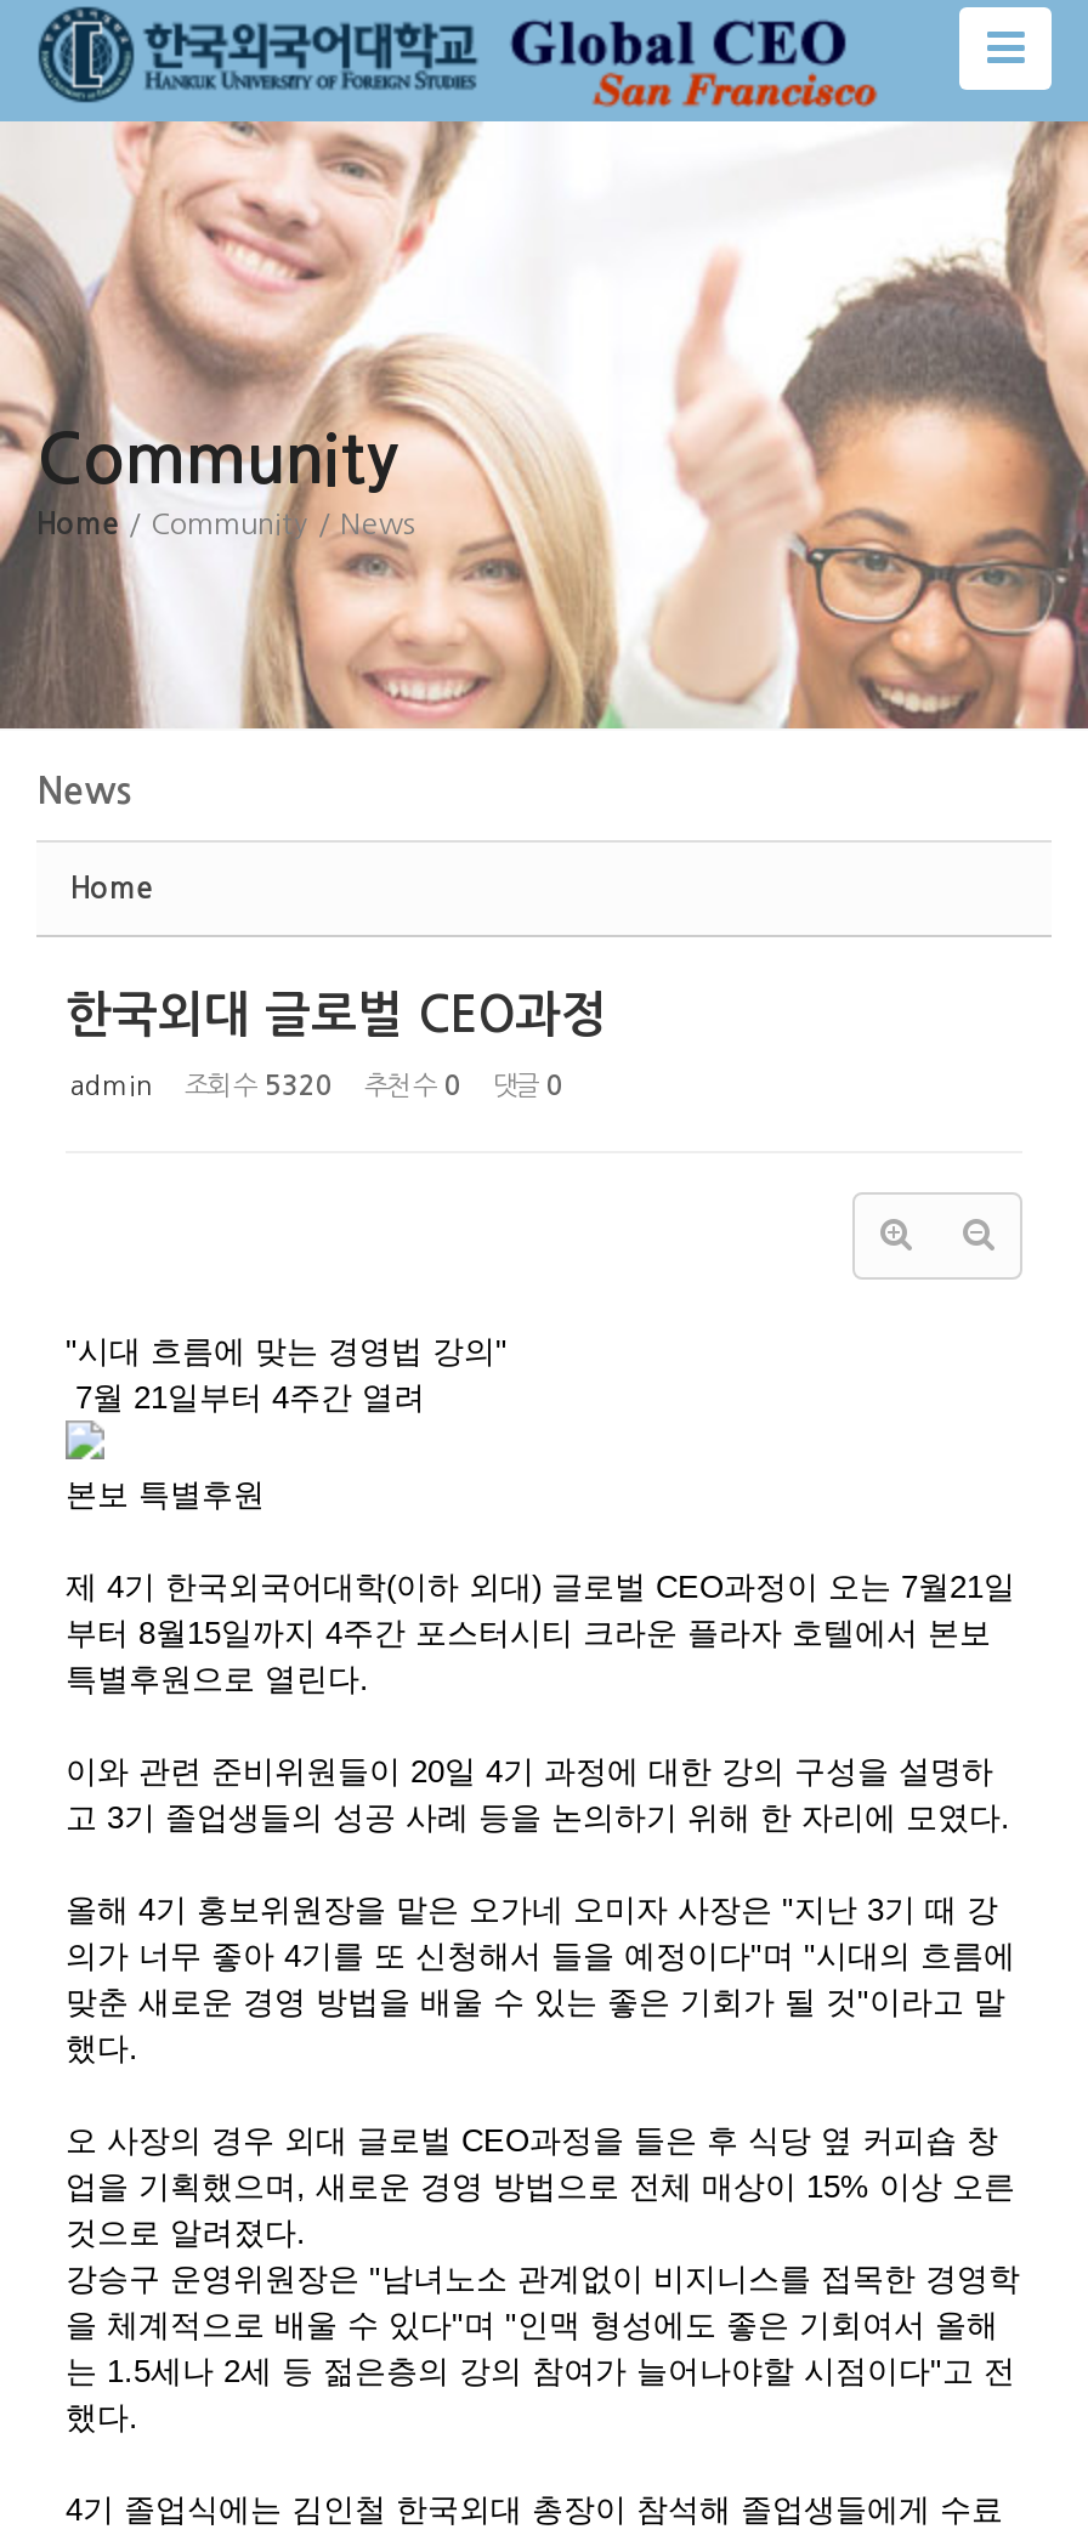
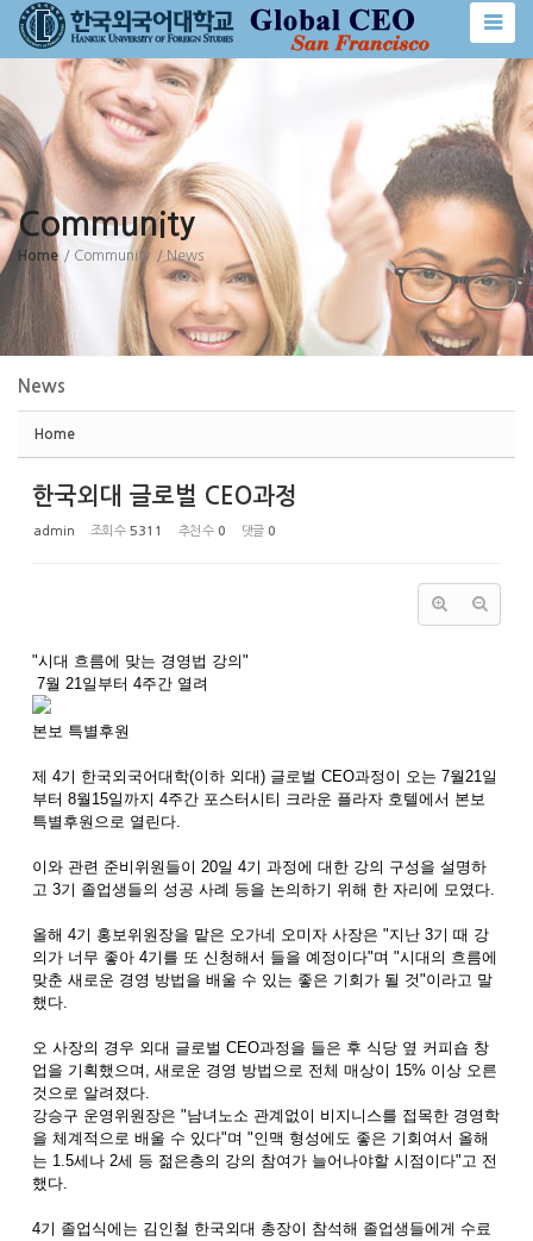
[70,1073,563,1100] admin 조회 수 5320 추천 수 0 댓글 0 -> [35,525,276,538] admin 조회 수 5311 추천 수 0 댓글 0

